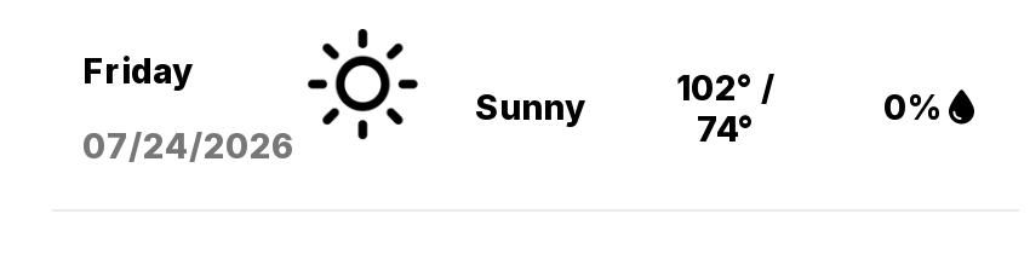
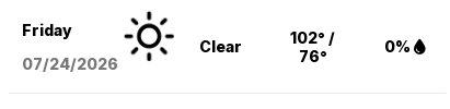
[475,87,586,128] Sunny -> [200,38,243,56] Clear
[697,109,755,150] 74° -> [299,47,327,66] 76°

